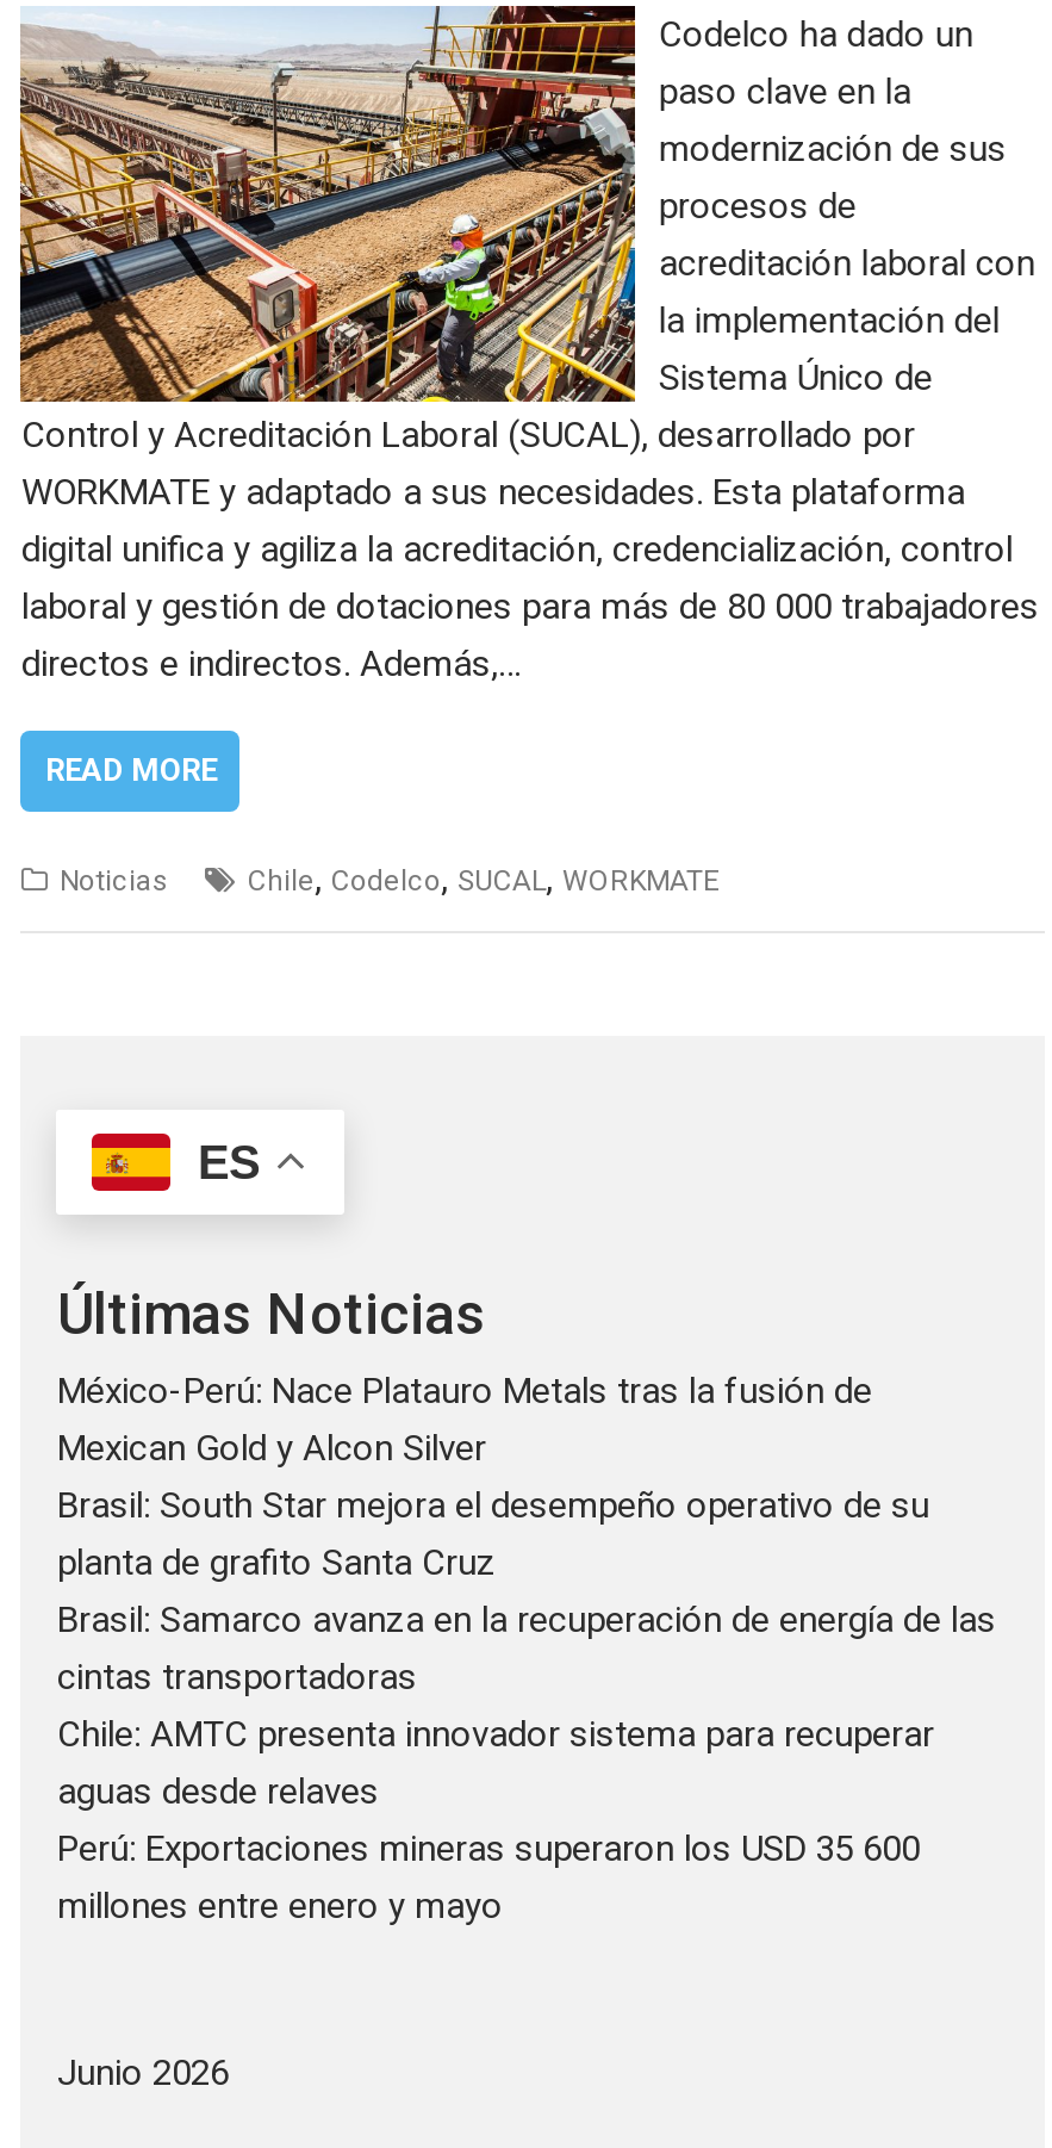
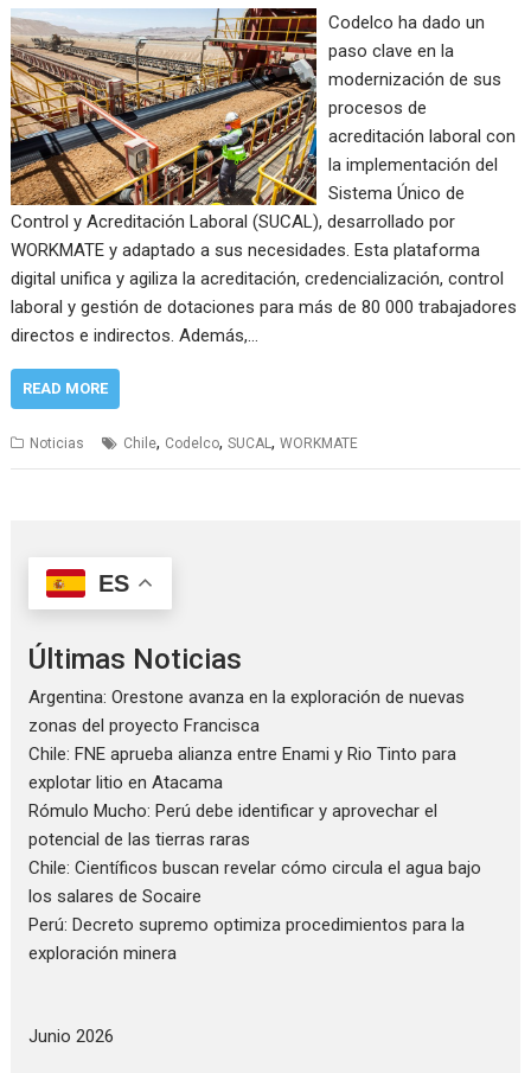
[57,1369,996,1927] México-Perú: Nace Platauro Metals tras la fusión de | Mexican Gold y Alcon Silver | Brasil: South Star mejora el desempeño operativo de su | planta de grafito Santa Cruz | Brasil: Samarco avanza en la recuperación de energía de las | cintas transportadoras | Chile: AMTC presenta innovador sistema para recuperar | aguas desde relaves | Perú: Exportaciones mineras superaron los USD 35 600 | millones entre enero y mayo -> [29,686,482,964] Argentina: Orestone avanza en la exploración de nuevas | zonas del proyecto Francisca | Chile: FNE aprueba alianza entre Enami y Rio Tinto para | explotar litio en Atacama | Rómulo Mucho: Perú debe identificar y aprovechar el | potencial de las tierras raras | Chile: Científicos buscan revelar cómo circula el agua bajo | los salares de Socaire | Perú: Decreto supremo optimiza procedimientos para la | exploración minera

